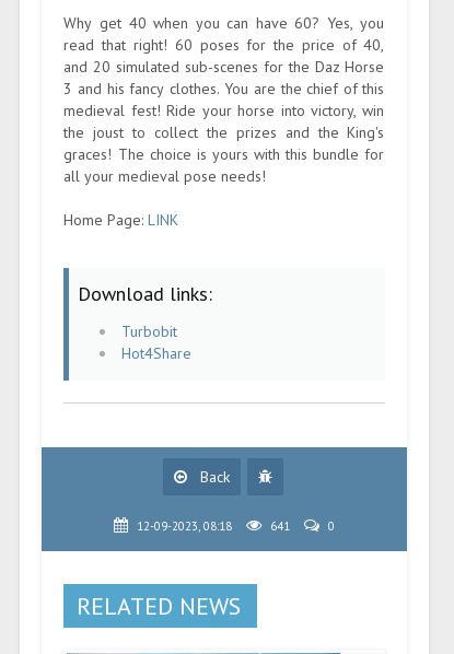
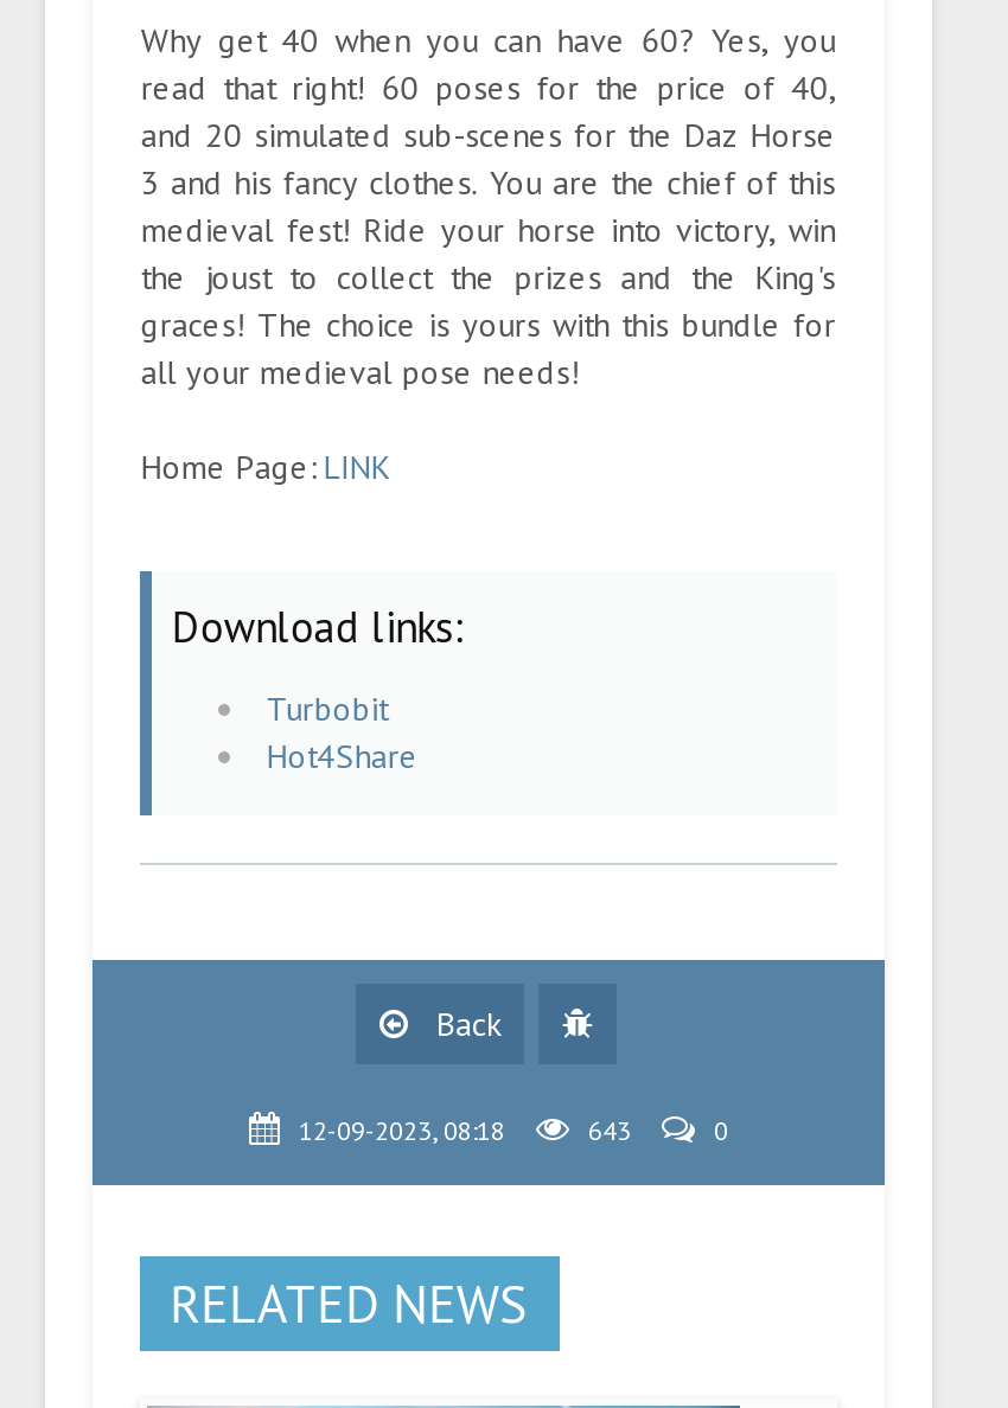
[267,518,293,534] 641 -> [581,1114,638,1147] 643

